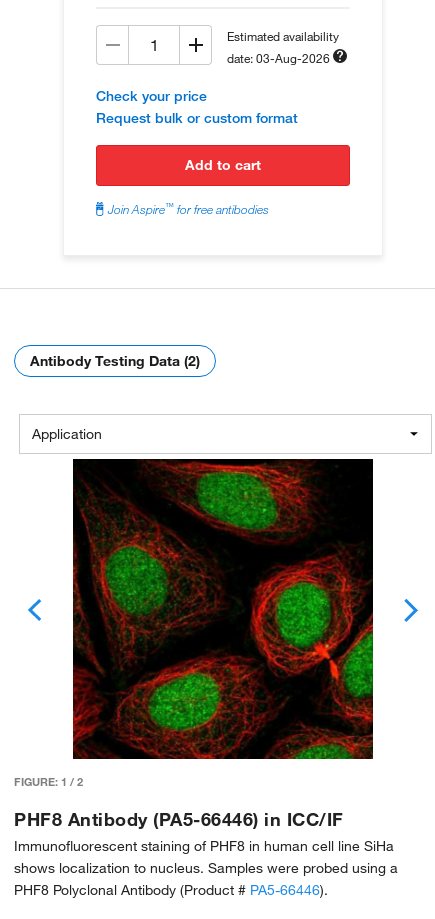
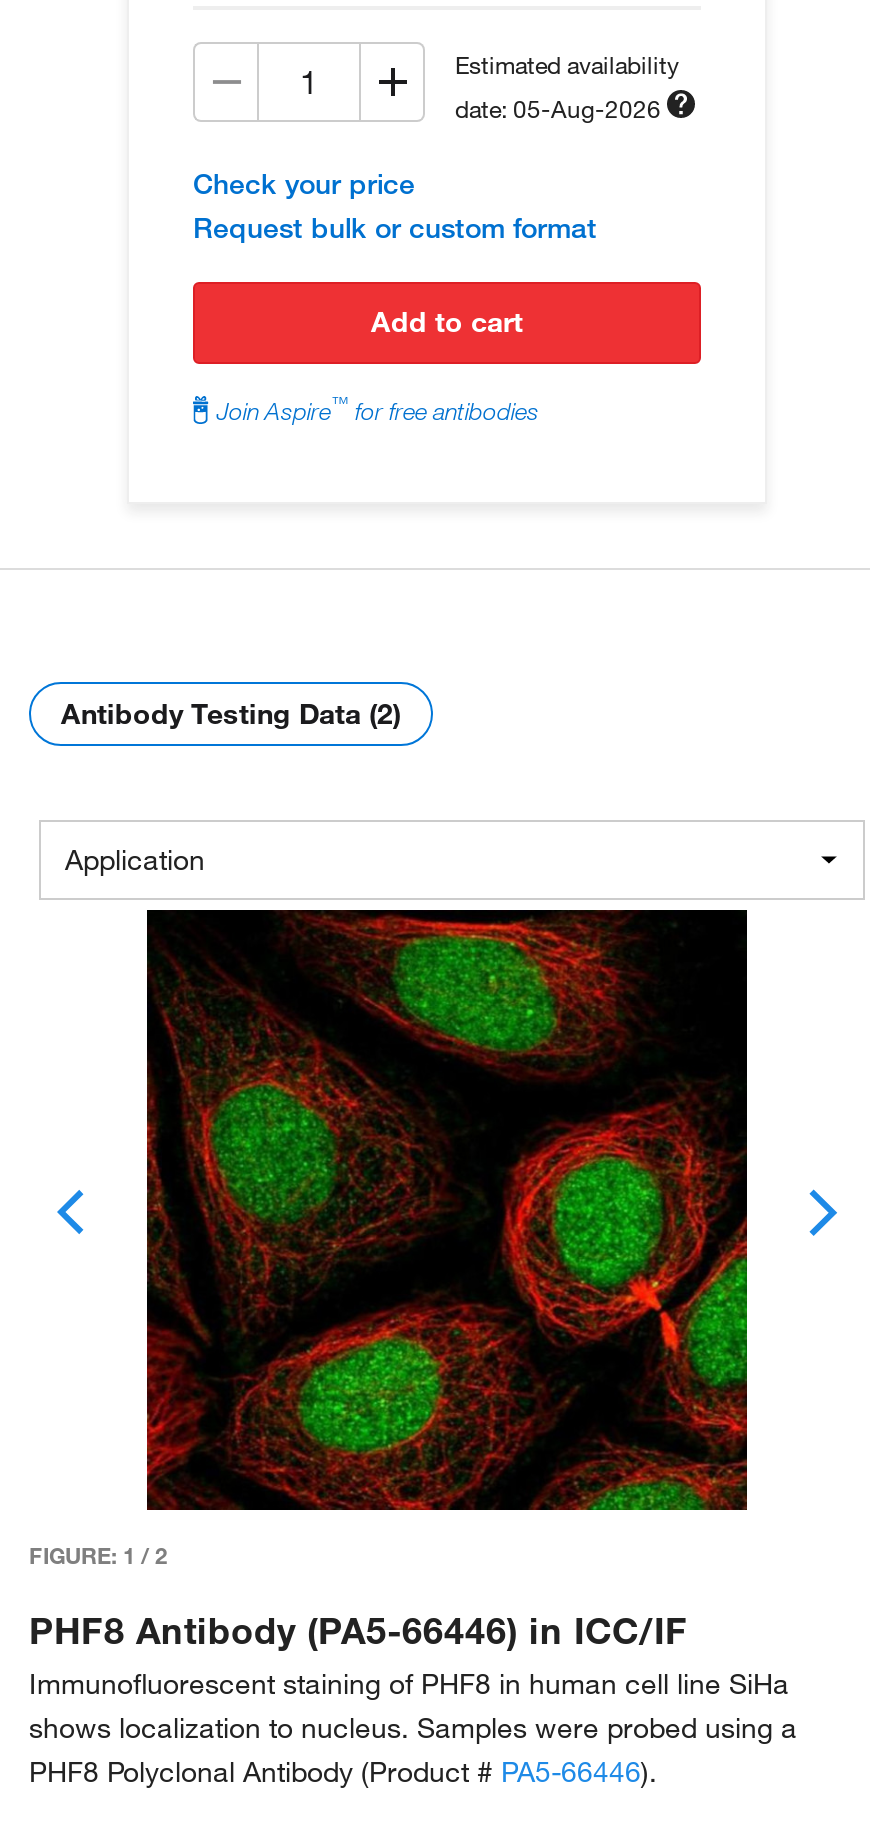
[227,50,330,66] date: 03-Aug-2026 -> [455,92,661,124] date: 05-Aug-2026

